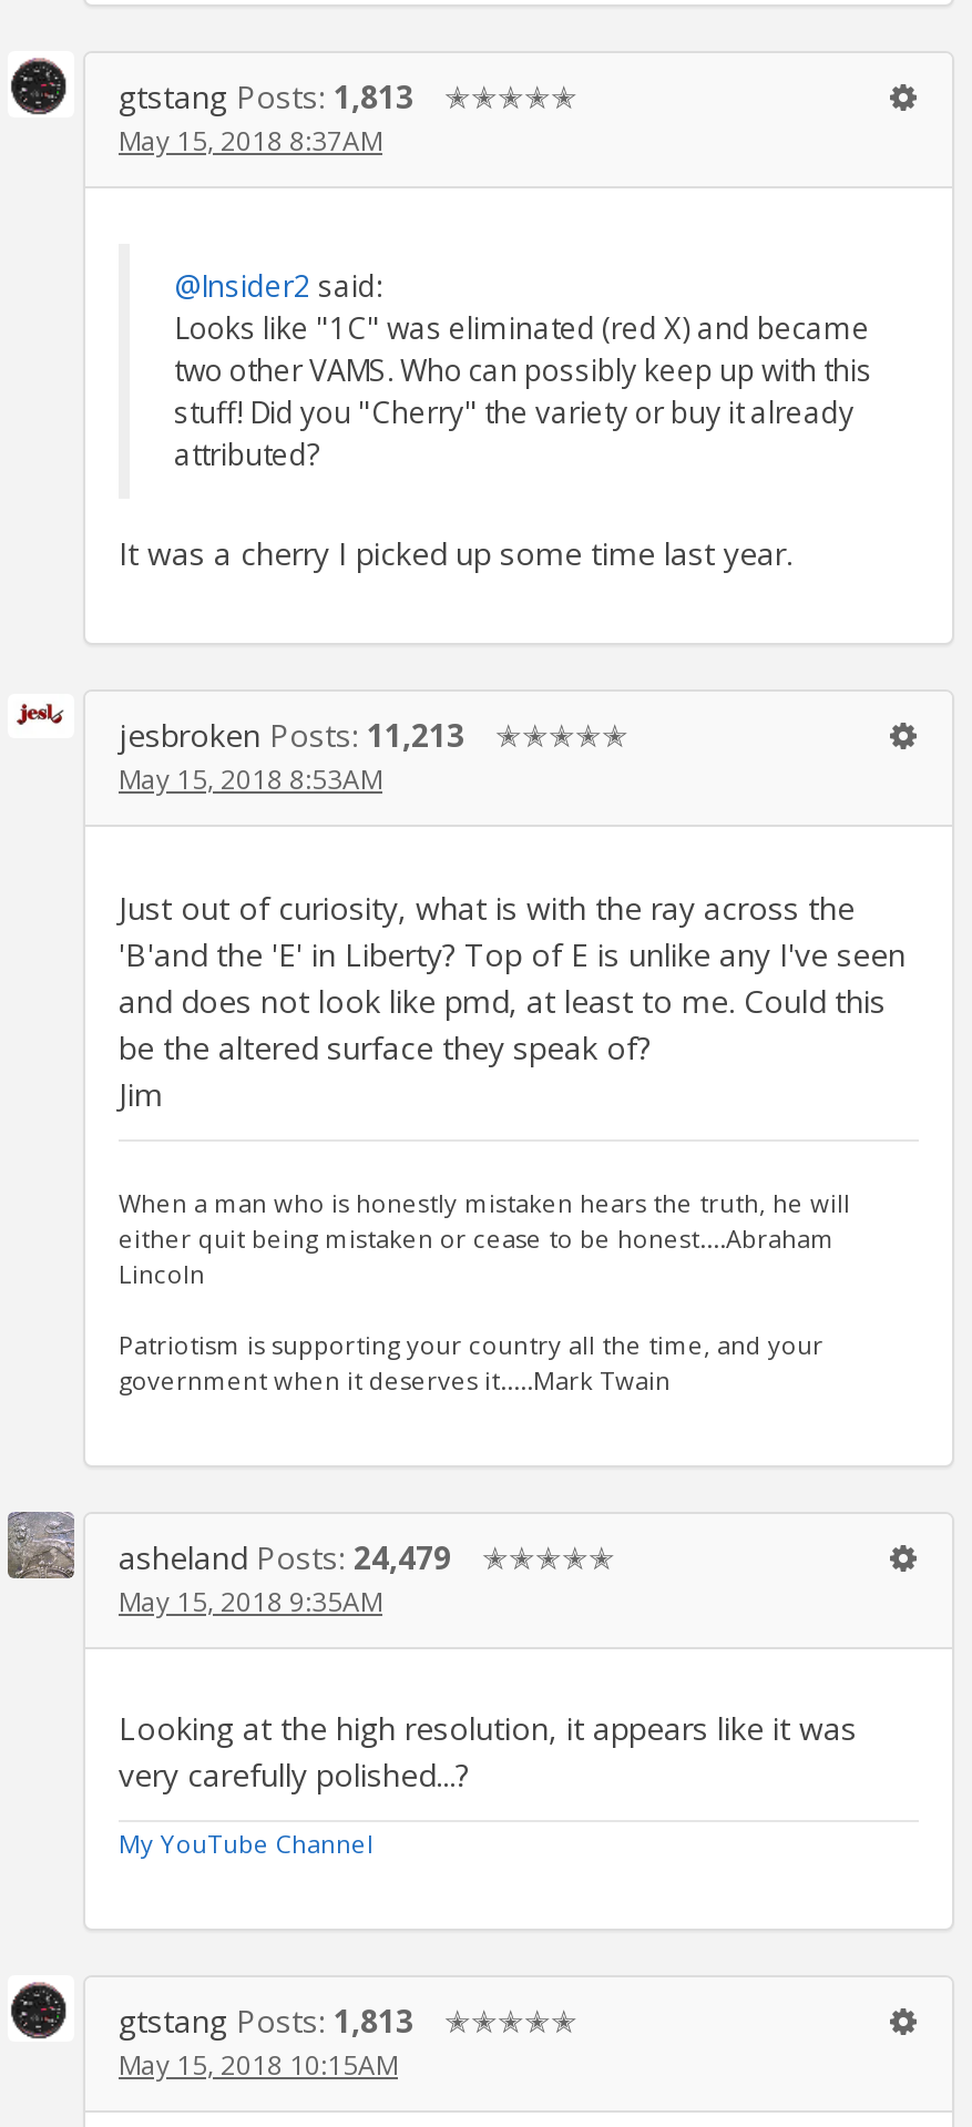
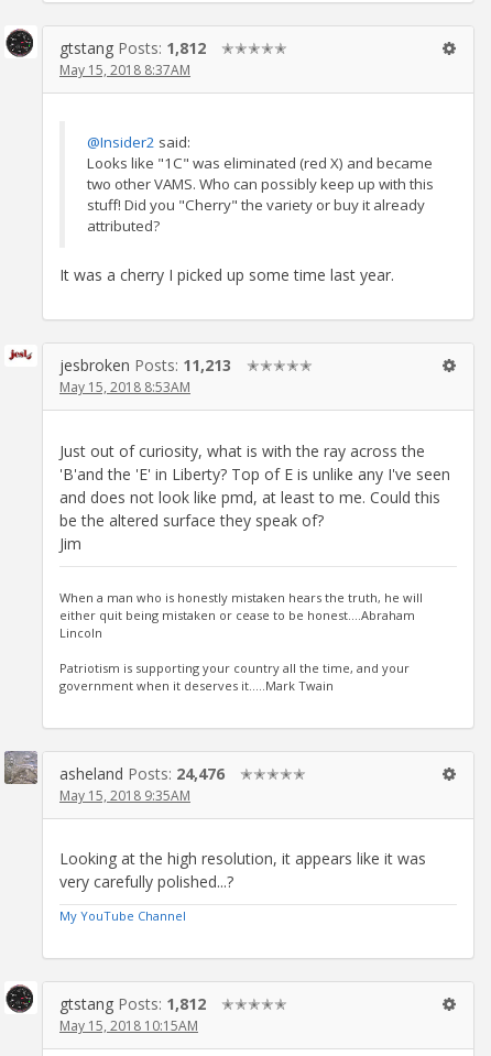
[119,75,413,117] gtstang Posts: 1,813 -> [59,37,206,58] gtstang Posts: 1,812
[119,1536,451,1578] asheland Posts: 24,479 -> [59,763,225,784] asheland Posts: 24,476
[119,1999,413,2041] gtstang Posts: 1,813 -> [59,993,206,1014] gtstang Posts: 1,812

